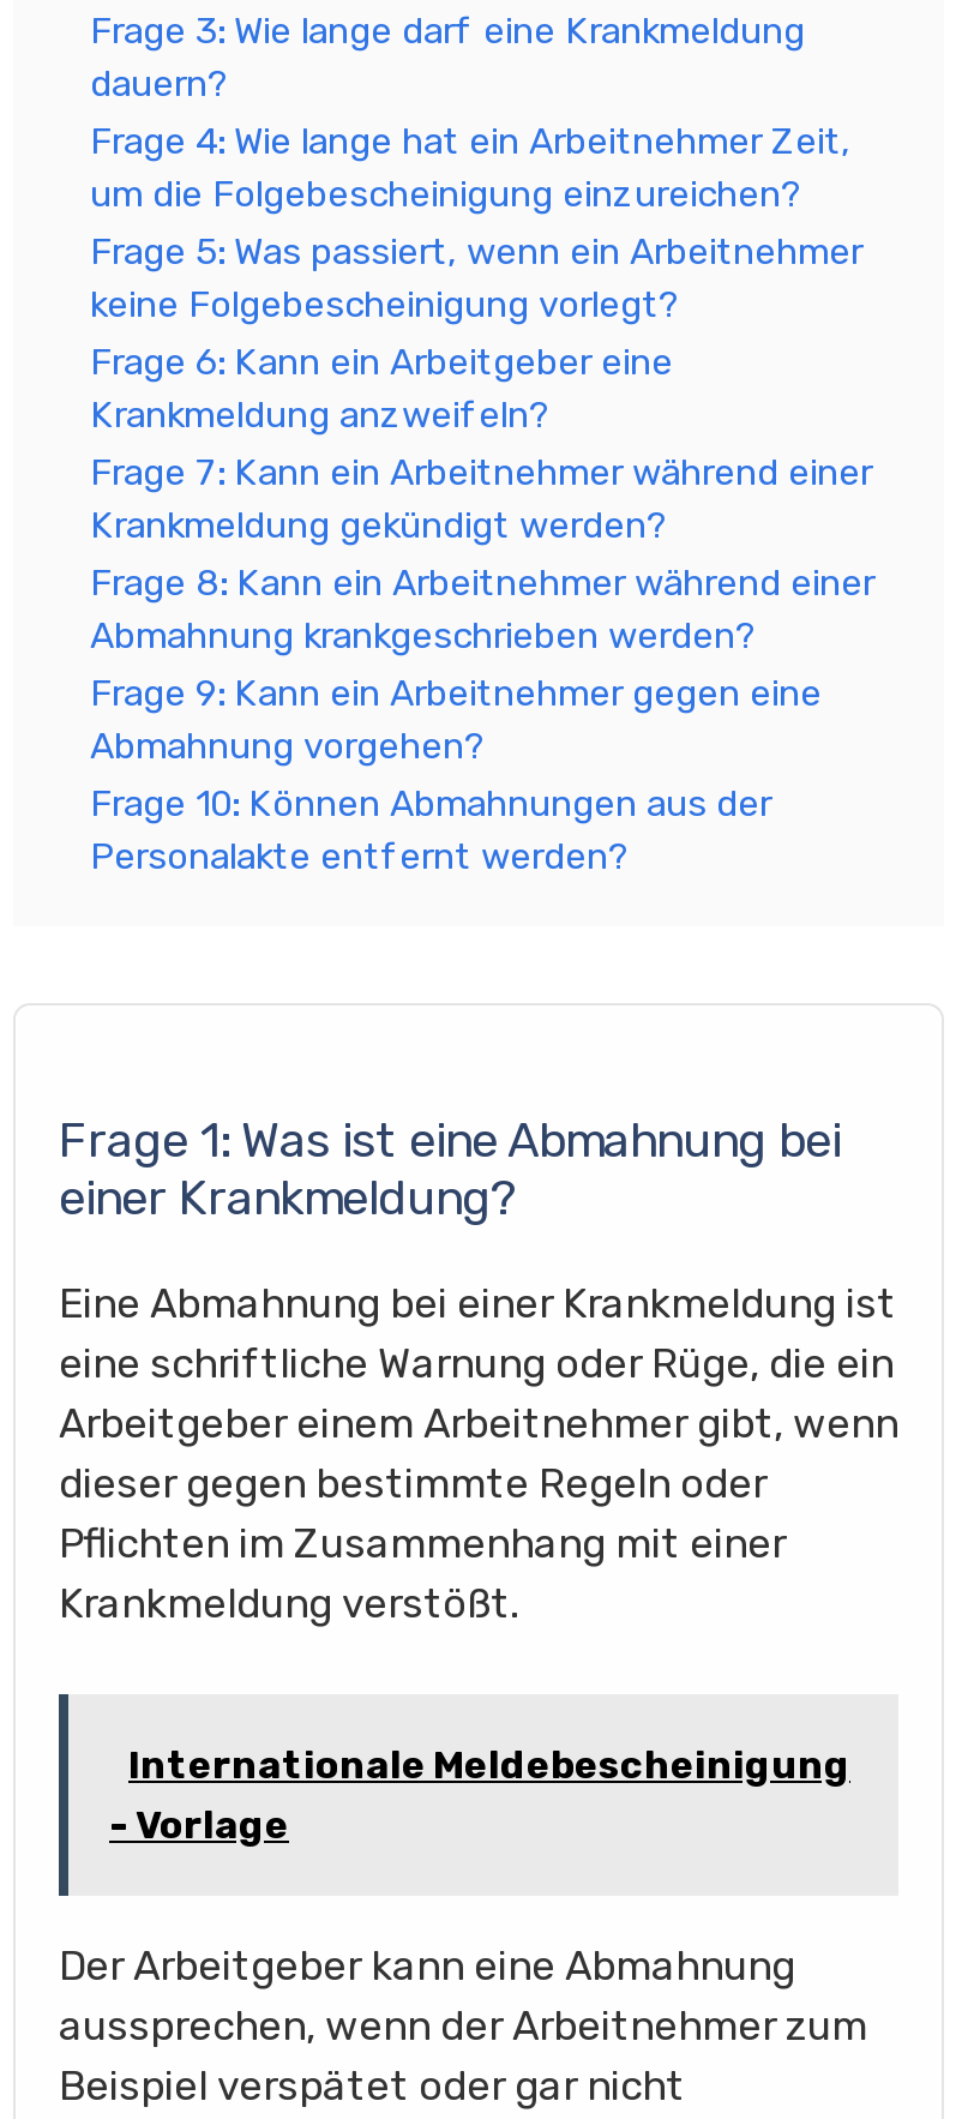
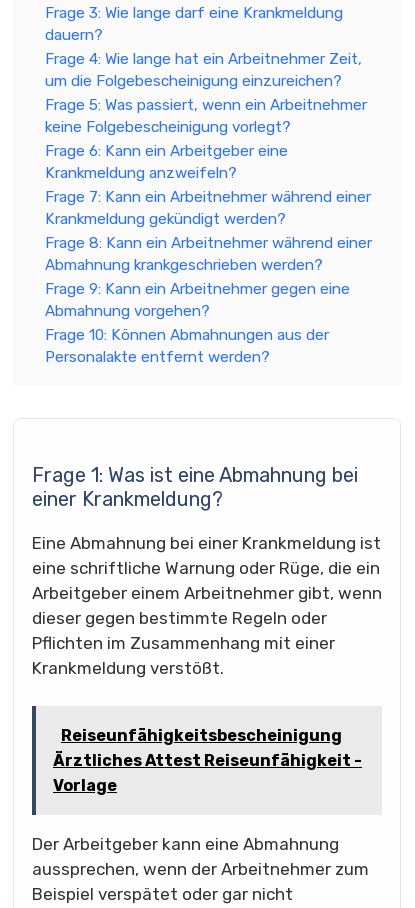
[109,1742,850,1848] Internationale Meldebescheinigung | - Vorlage -> [53,726,362,795] Reiseunfähigkeitsbescheinigung | Ärztliches Attest Reiseunfähigkeit - | Vorlage

